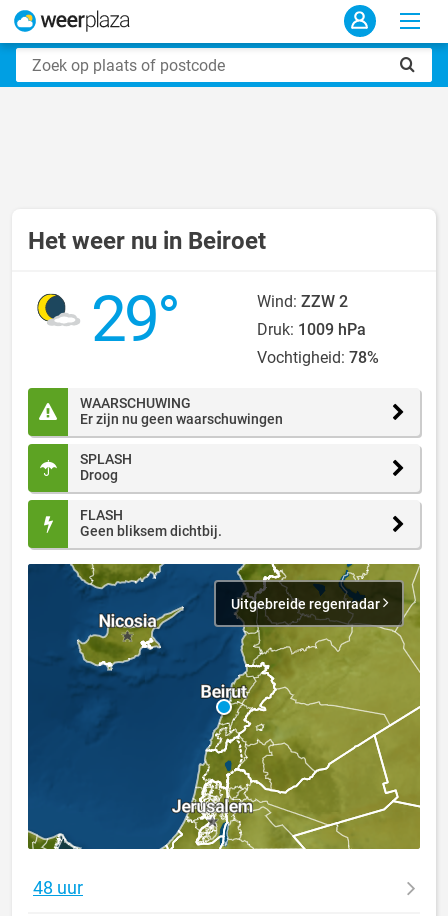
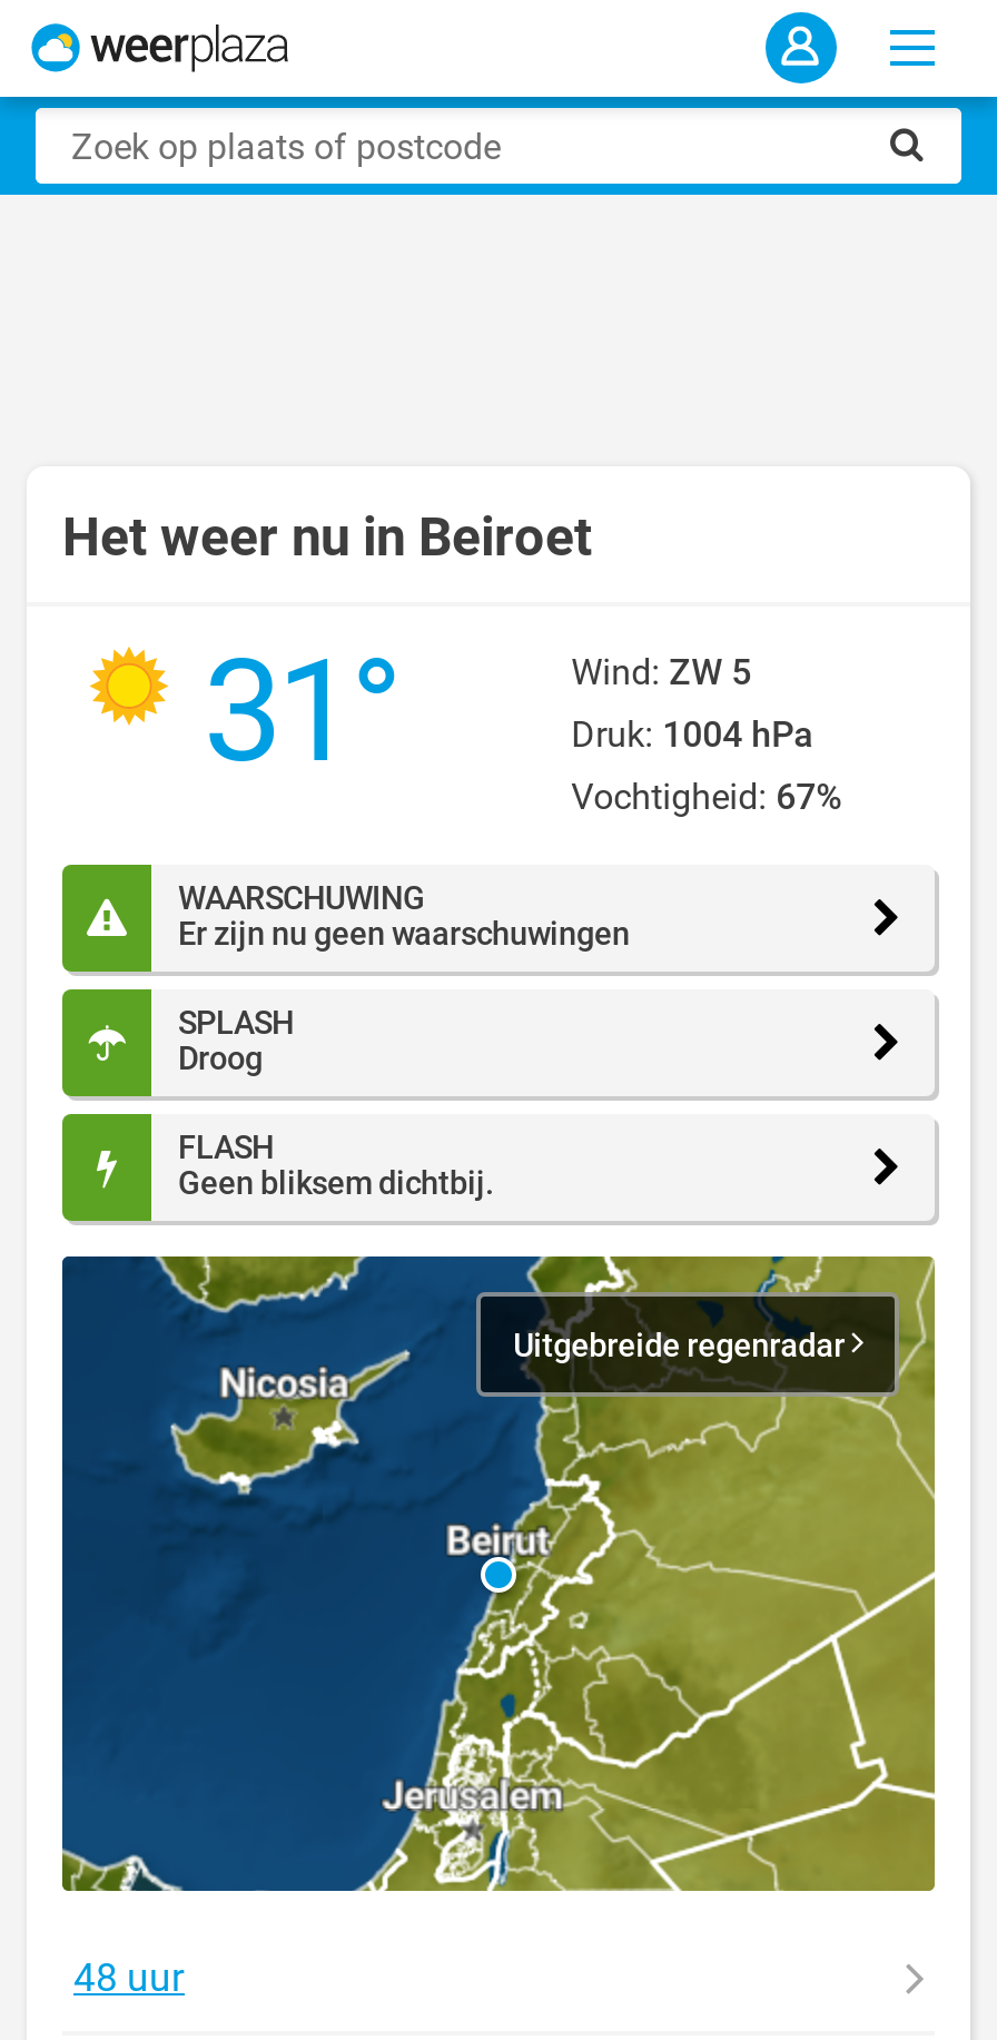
[36,282,178,357] [image] | 29° -> [82,628,397,795] [image] | 31°
[257,292,348,311] Wind: ZZW 2 -> [571,650,752,692] Wind: ZW 5
[257,320,366,339] Druk: 1009 hPa -> [571,712,814,755] Druk: 1004 hPa
[257,348,379,367] Vochtigheid: 78% -> [571,775,843,817] Vochtigheid: 67%

